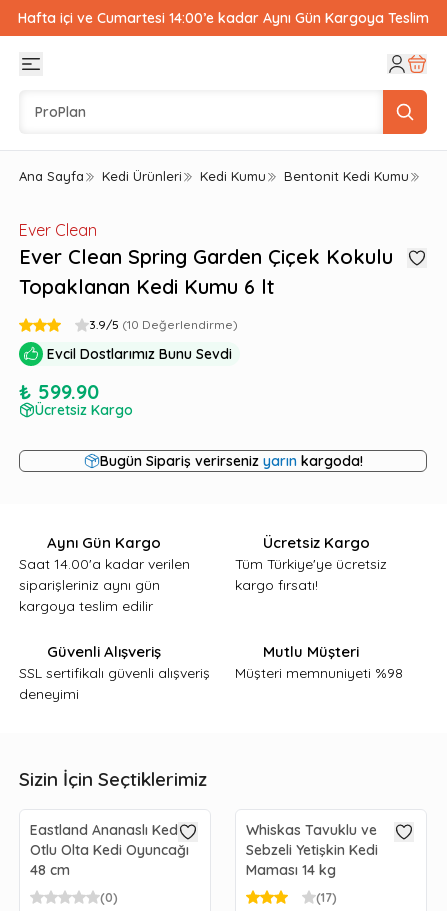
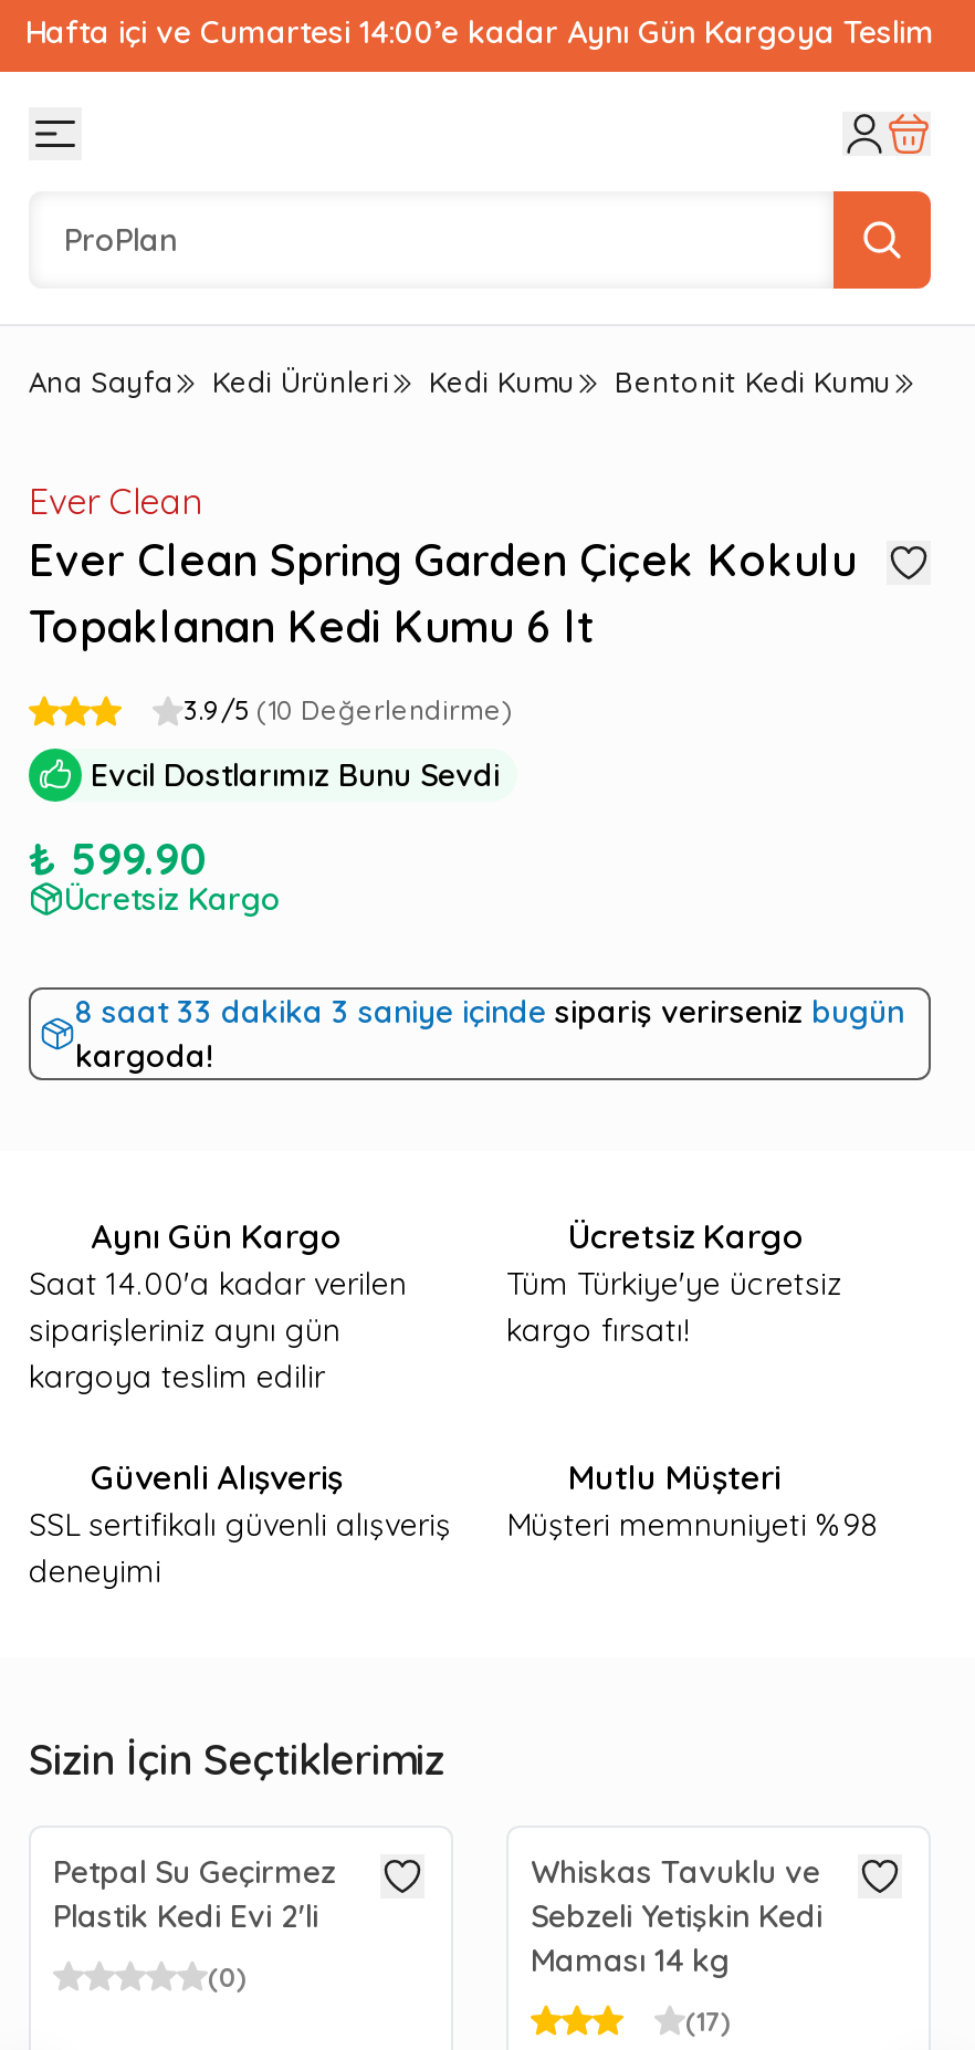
[99,452,362,470] Bugün Sipariş verirseniz yarın kargoda! -> [75,992,904,1076] 8 saat 33 dakika 3 saniye içinde sipariş verirseniz bugün | kargoda!
[30,821,189,879] Eastland Ananaslı Kedi | Otlu Olta Kedi Oyuncağı | 48 cm -> [53,1852,336,1936] Petpal Su Geçirmez | Plastik Kedi Evi 2'li

